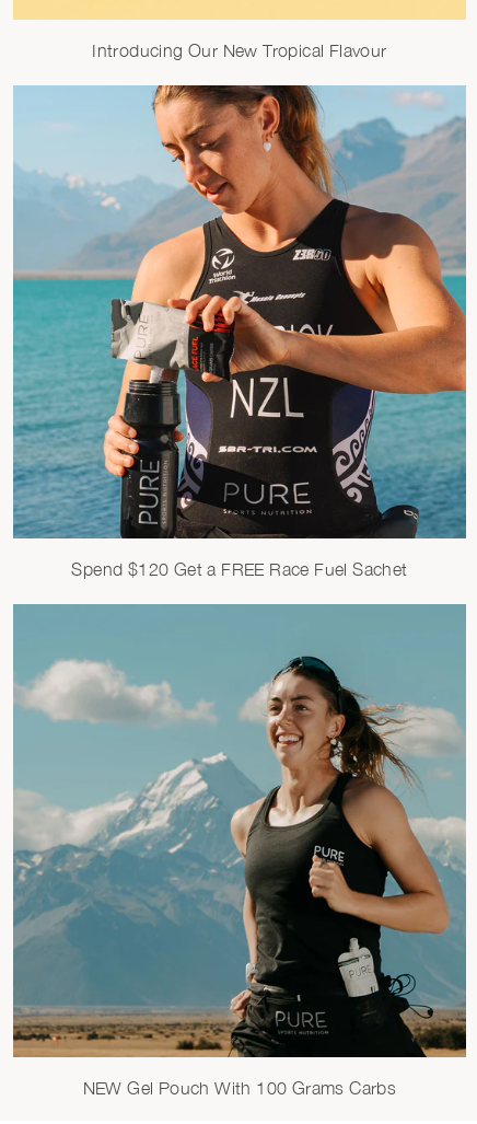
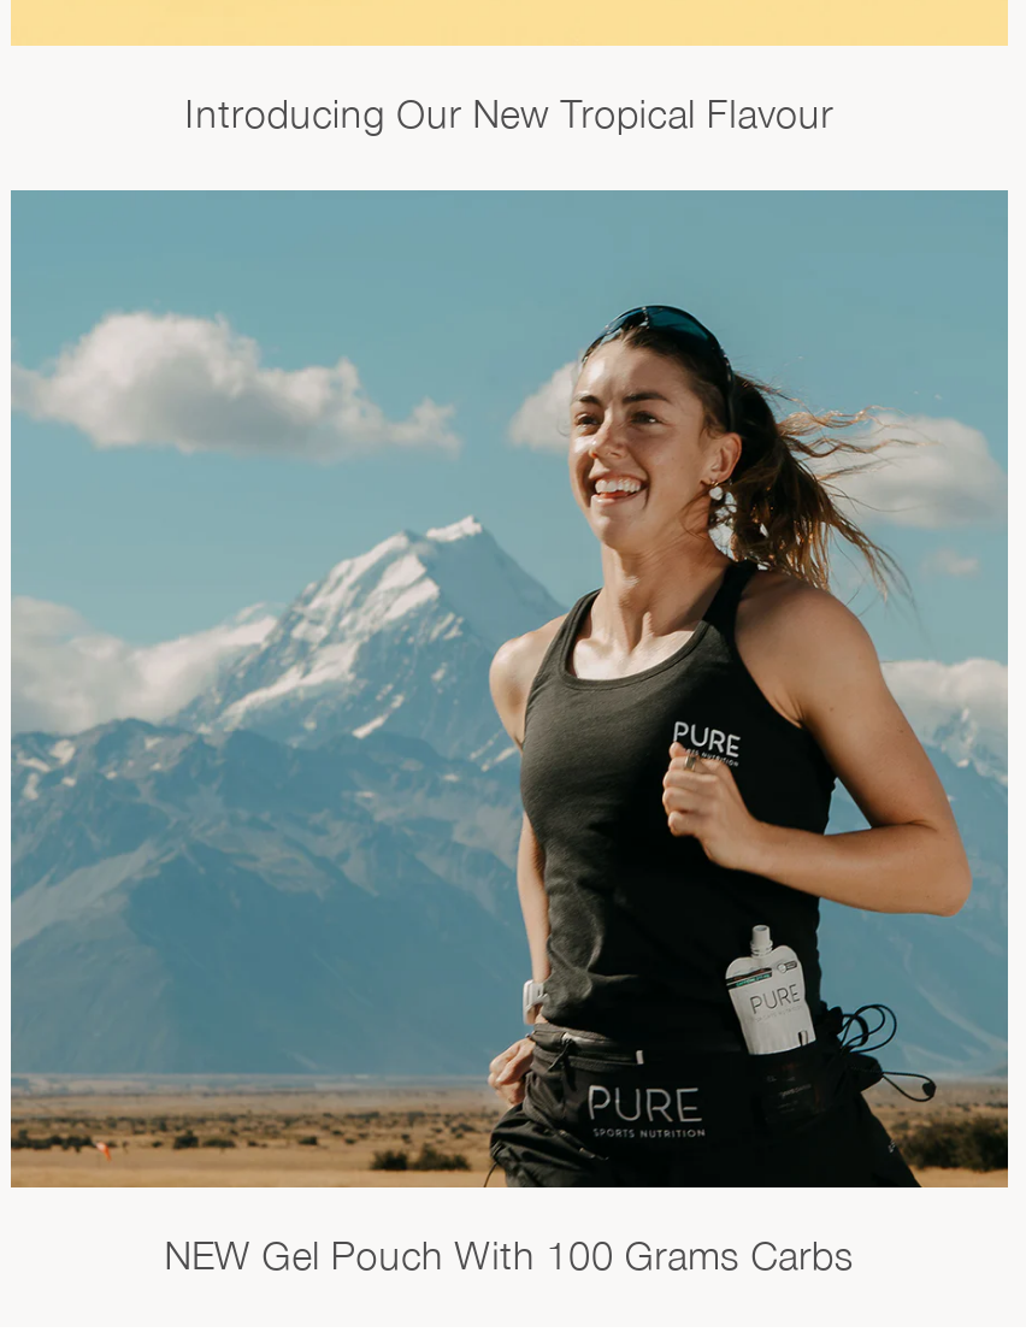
[12,84,467,579] [image] | Spend $120 Get a FREE Race Fuel Sachet -> none

